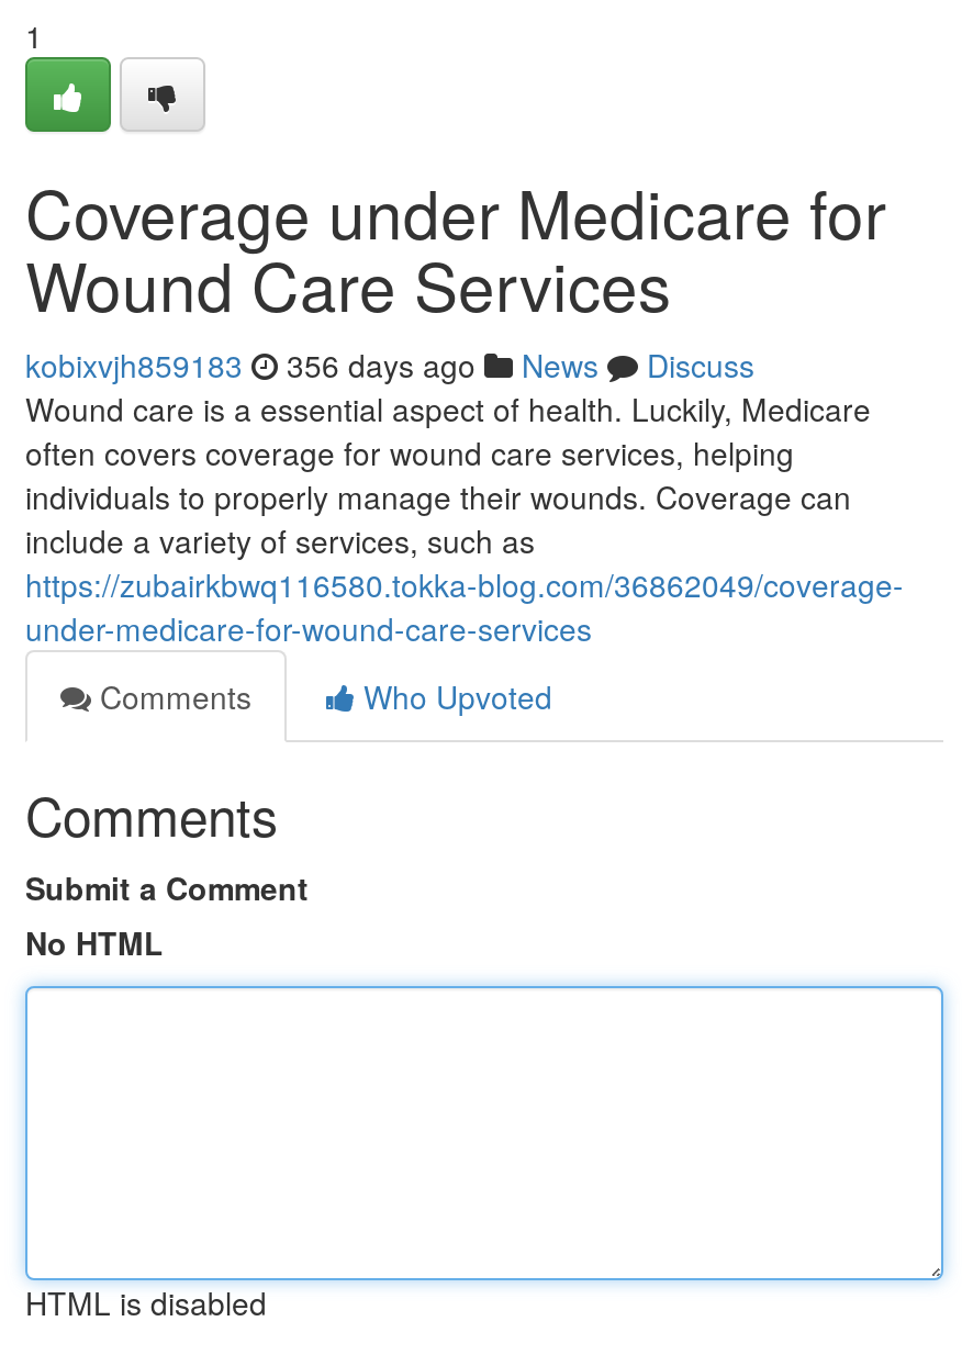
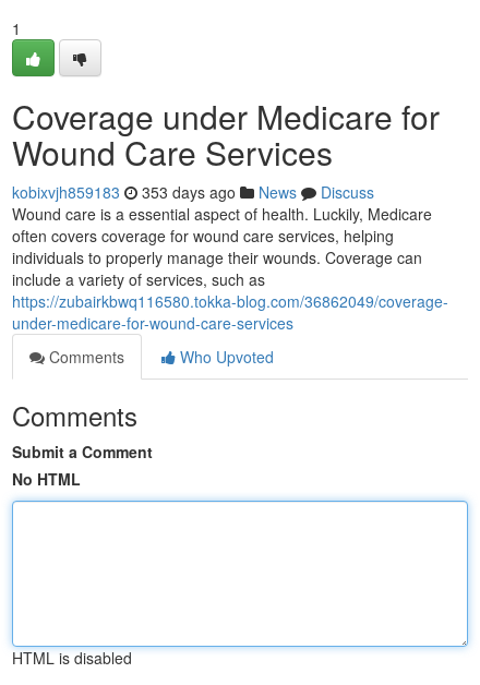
[25,343,754,387] kobixvjh859183 356 days ago News Discuss -> [12,181,374,203] kobixvjh859183 353 days ago News Discuss

